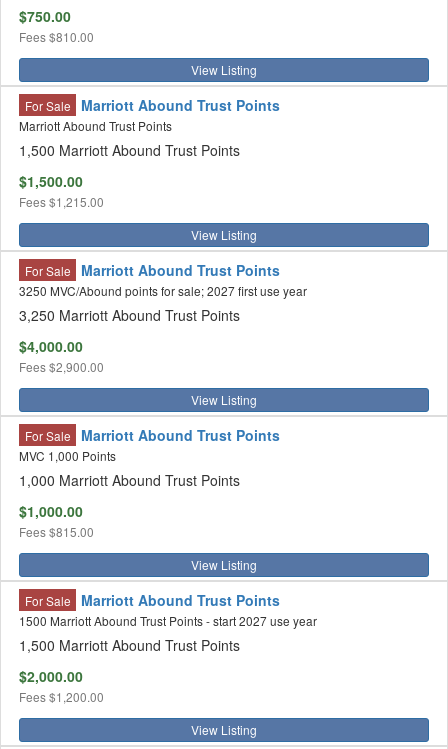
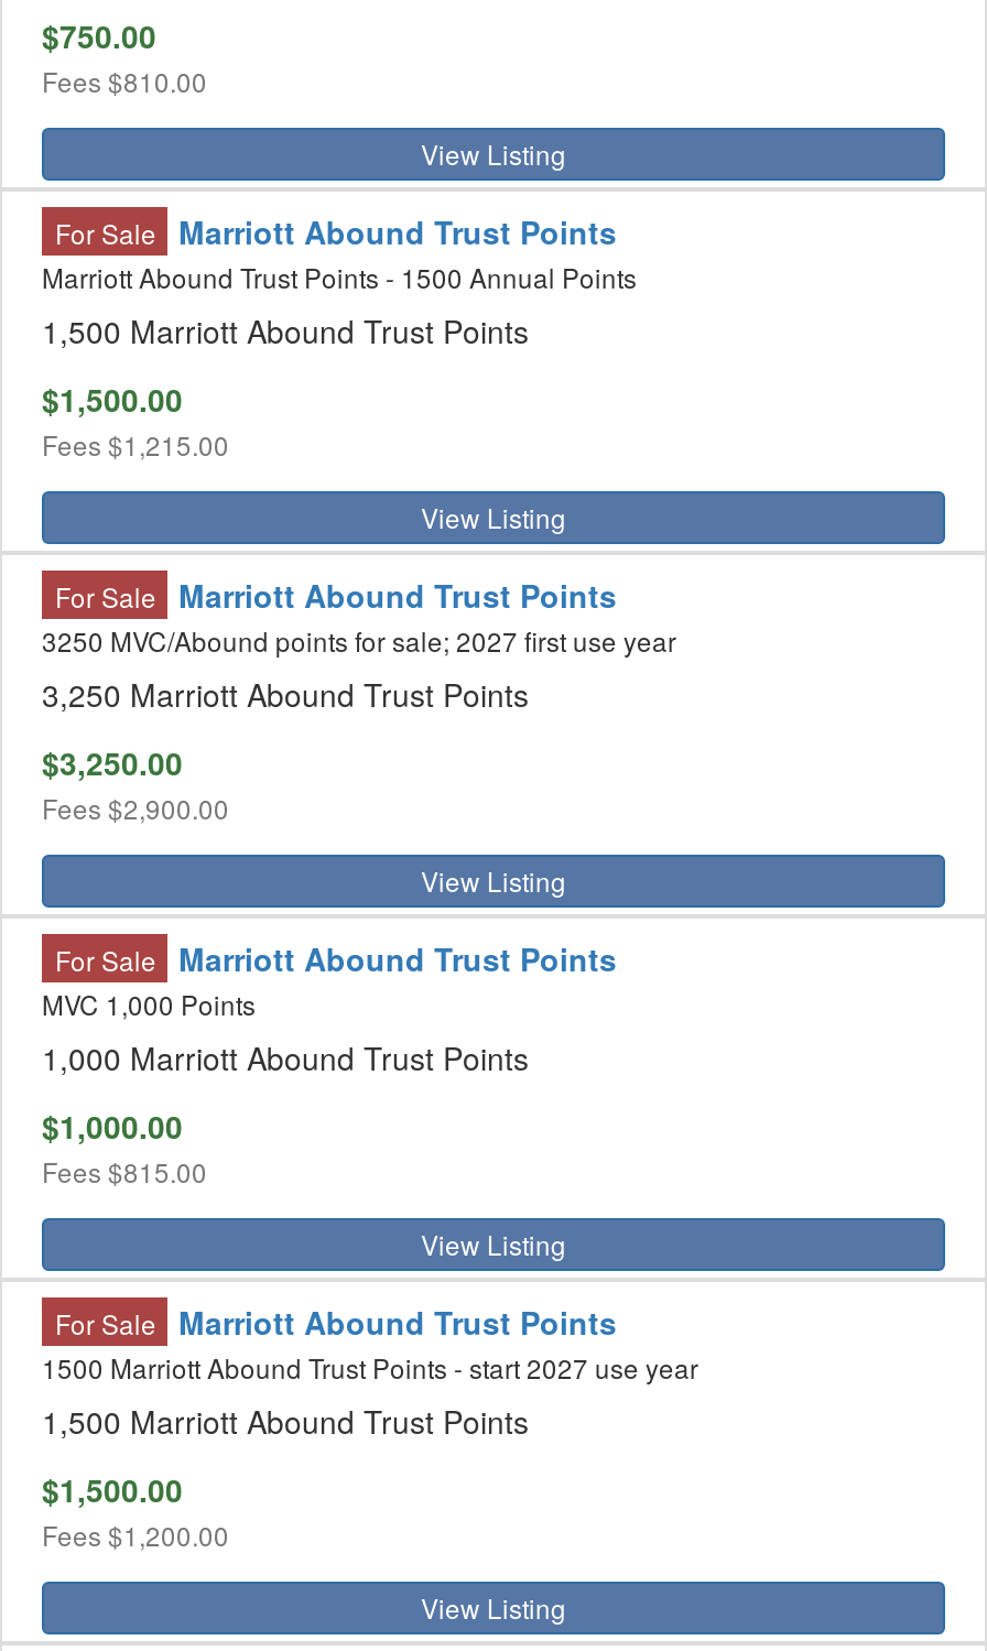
[19,117,172,134] Marriott Abound Trust Points -> [42,258,637,295] Marriott Abound Trust Points - 1500 Annual Points
[19,336,83,356] $4,000.00 -> [42,740,183,784] $3,250.00
[19,666,83,686] $2,000.00 -> [42,1467,183,1511] $1,500.00

